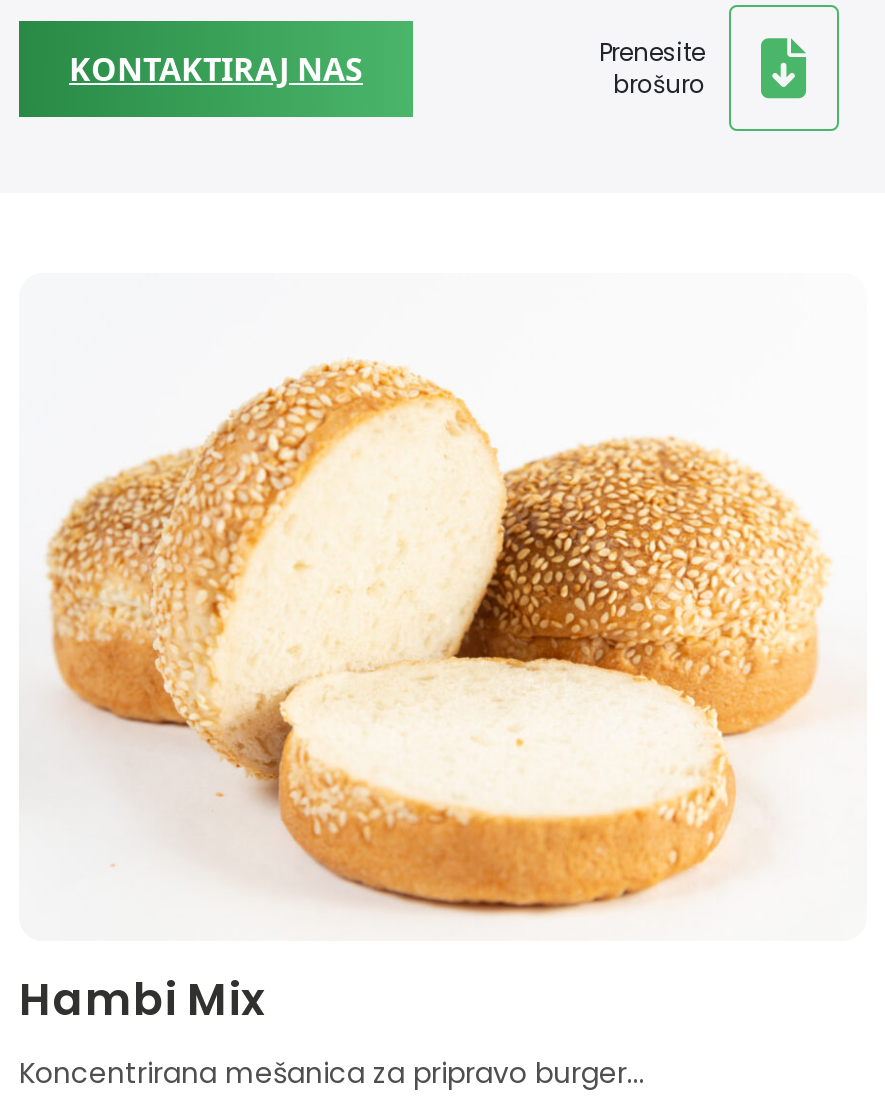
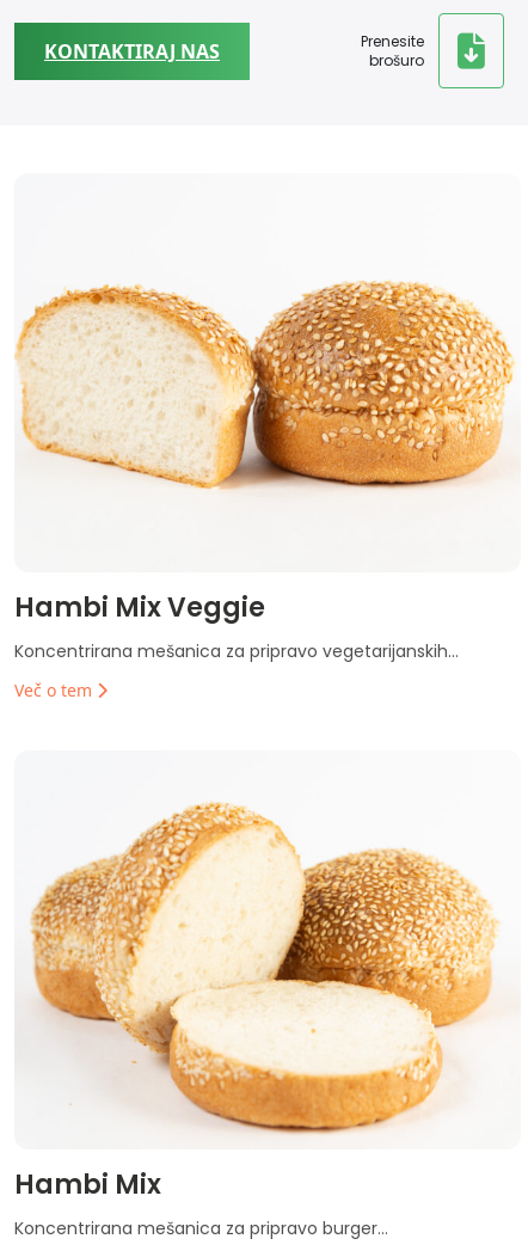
none -> [14,589,459,701] Hambi Mix Veggie | Koncentrirana mešanica za pripravo vegetarijanskih... | Več o tem
none -> [14,280,516,491] [image]

